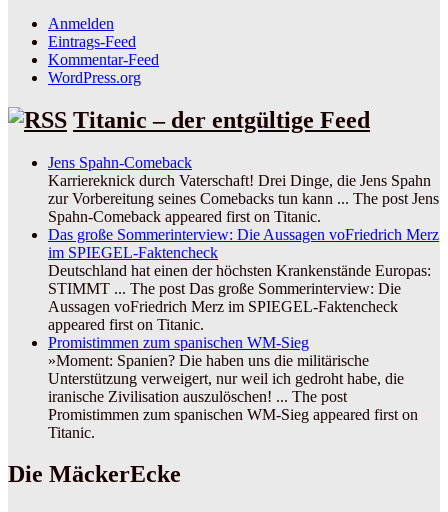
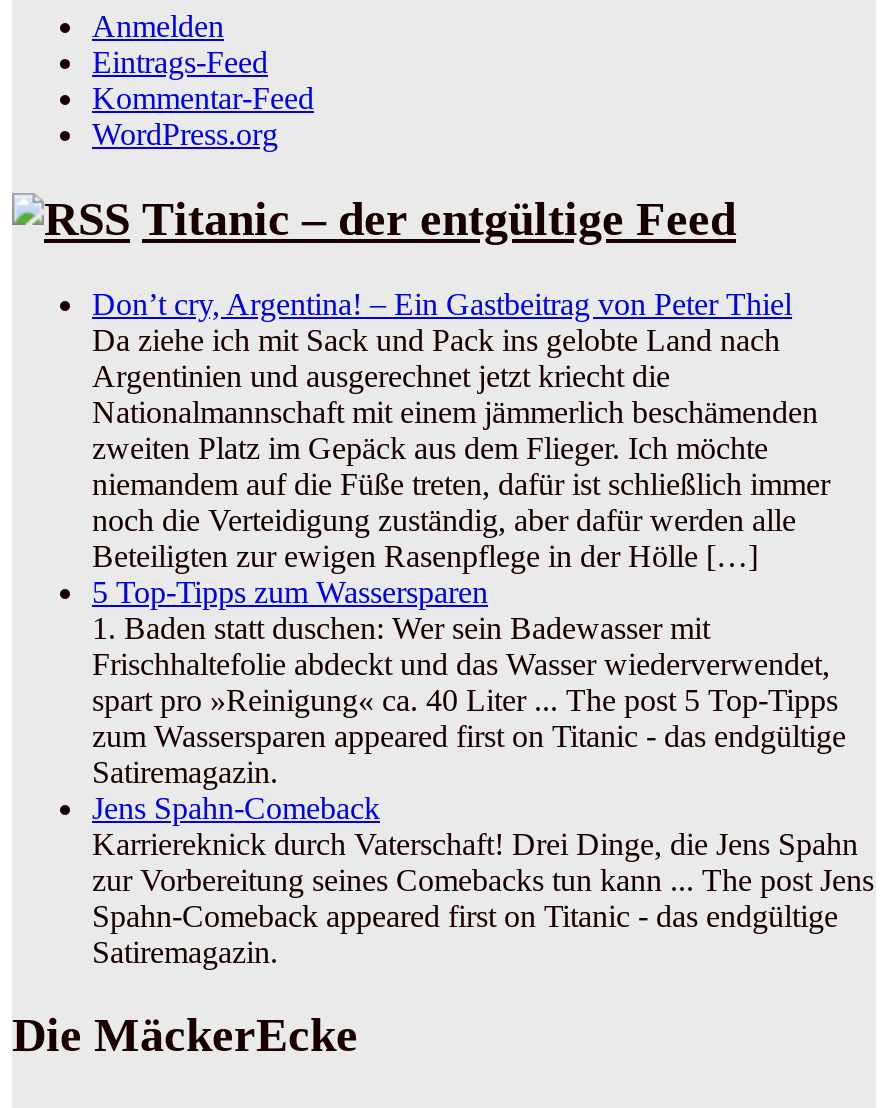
none -> [92,286,846,788] Don’t cry, Argentina! – Ein Gastbeitrag von Peter Thiel | Da ziehe ich mit Sack und Pack ins gelobte Land nach | Argentinien und ausgerechnet jetzt kriecht die | Nationalmannschaft mit einem jämmerlich beschämenden | zweiten Platz im Gepäck aus dem Flieger. Ich möchte | niemandem auf die Füße treten, dafür ist schließlich immer | noch die Verteidigung zuständig, aber dafür werden alle | Beteiligten zur ewigen Rasenpflege in der Hölle […] | 5 Top-Tipps zum Wassersparen | 1. Baden statt duschen: Wer sein Badewasser mit | Frischhaltefolie abdeckt und das Wasser wiederverwendet, | spart pro »Reinigung« ca. 40 Liter ... The post 5 Top-Tipps | zum Wassersparen appeared first on Titanic - das endgültige | Satiremagazin.
moved [48,153,439,206] -> [92,790,874,896]: Jens Spahn-Comeback | Karriereknick durch Vaterschaft! Drei Dinge, die Jens Spahn | zur Vorbereitung seines Comebacks tun kann ... The post Jens
[48,207,439,440] Spahn-Comeback appeared first on Titanic. | Das große Sommerinterview: Die Aussagen voFriedrich Merz | im SPIEGEL-Faktencheck | Deutschland hat einen der höchsten Krankenstände Europas: | STIMMT ... The post Das große Sommerinterview: Die | Aussagen voFriedrich Merz im SPIEGEL-Faktencheck | appeared first on Titanic. | Promistimmen zum spanischen WM-Sieg | »Moment: Spanien? Die haben uns die militärische | Unterstützung verweigert, nur weil ich gedroht habe, die | iranische Zivilisation auszulöschen! ... The post | Promistimmen zum spanischen WM-Sieg appeared first on | Titanic. -> [92,898,838,968] Spahn-Comeback appeared first on Titanic - das endgültige | Satiremagazin.

